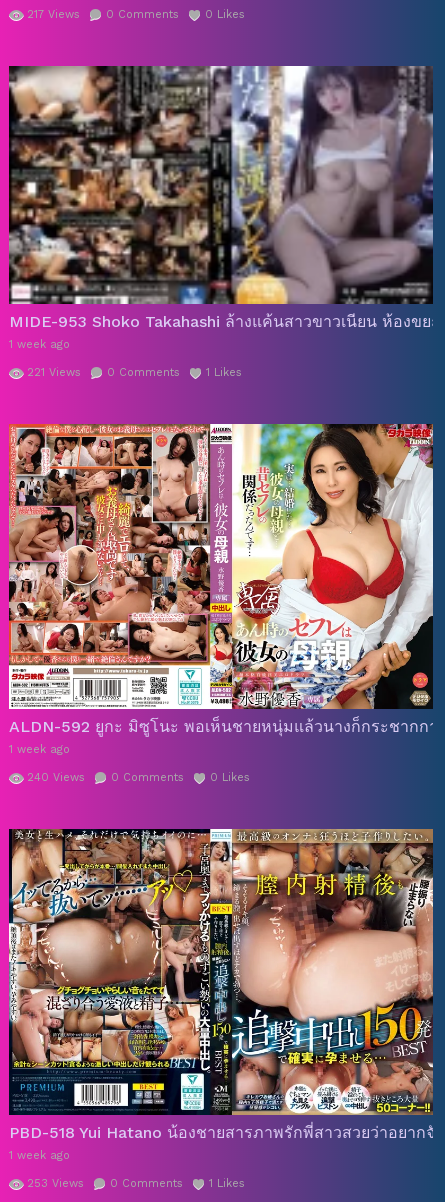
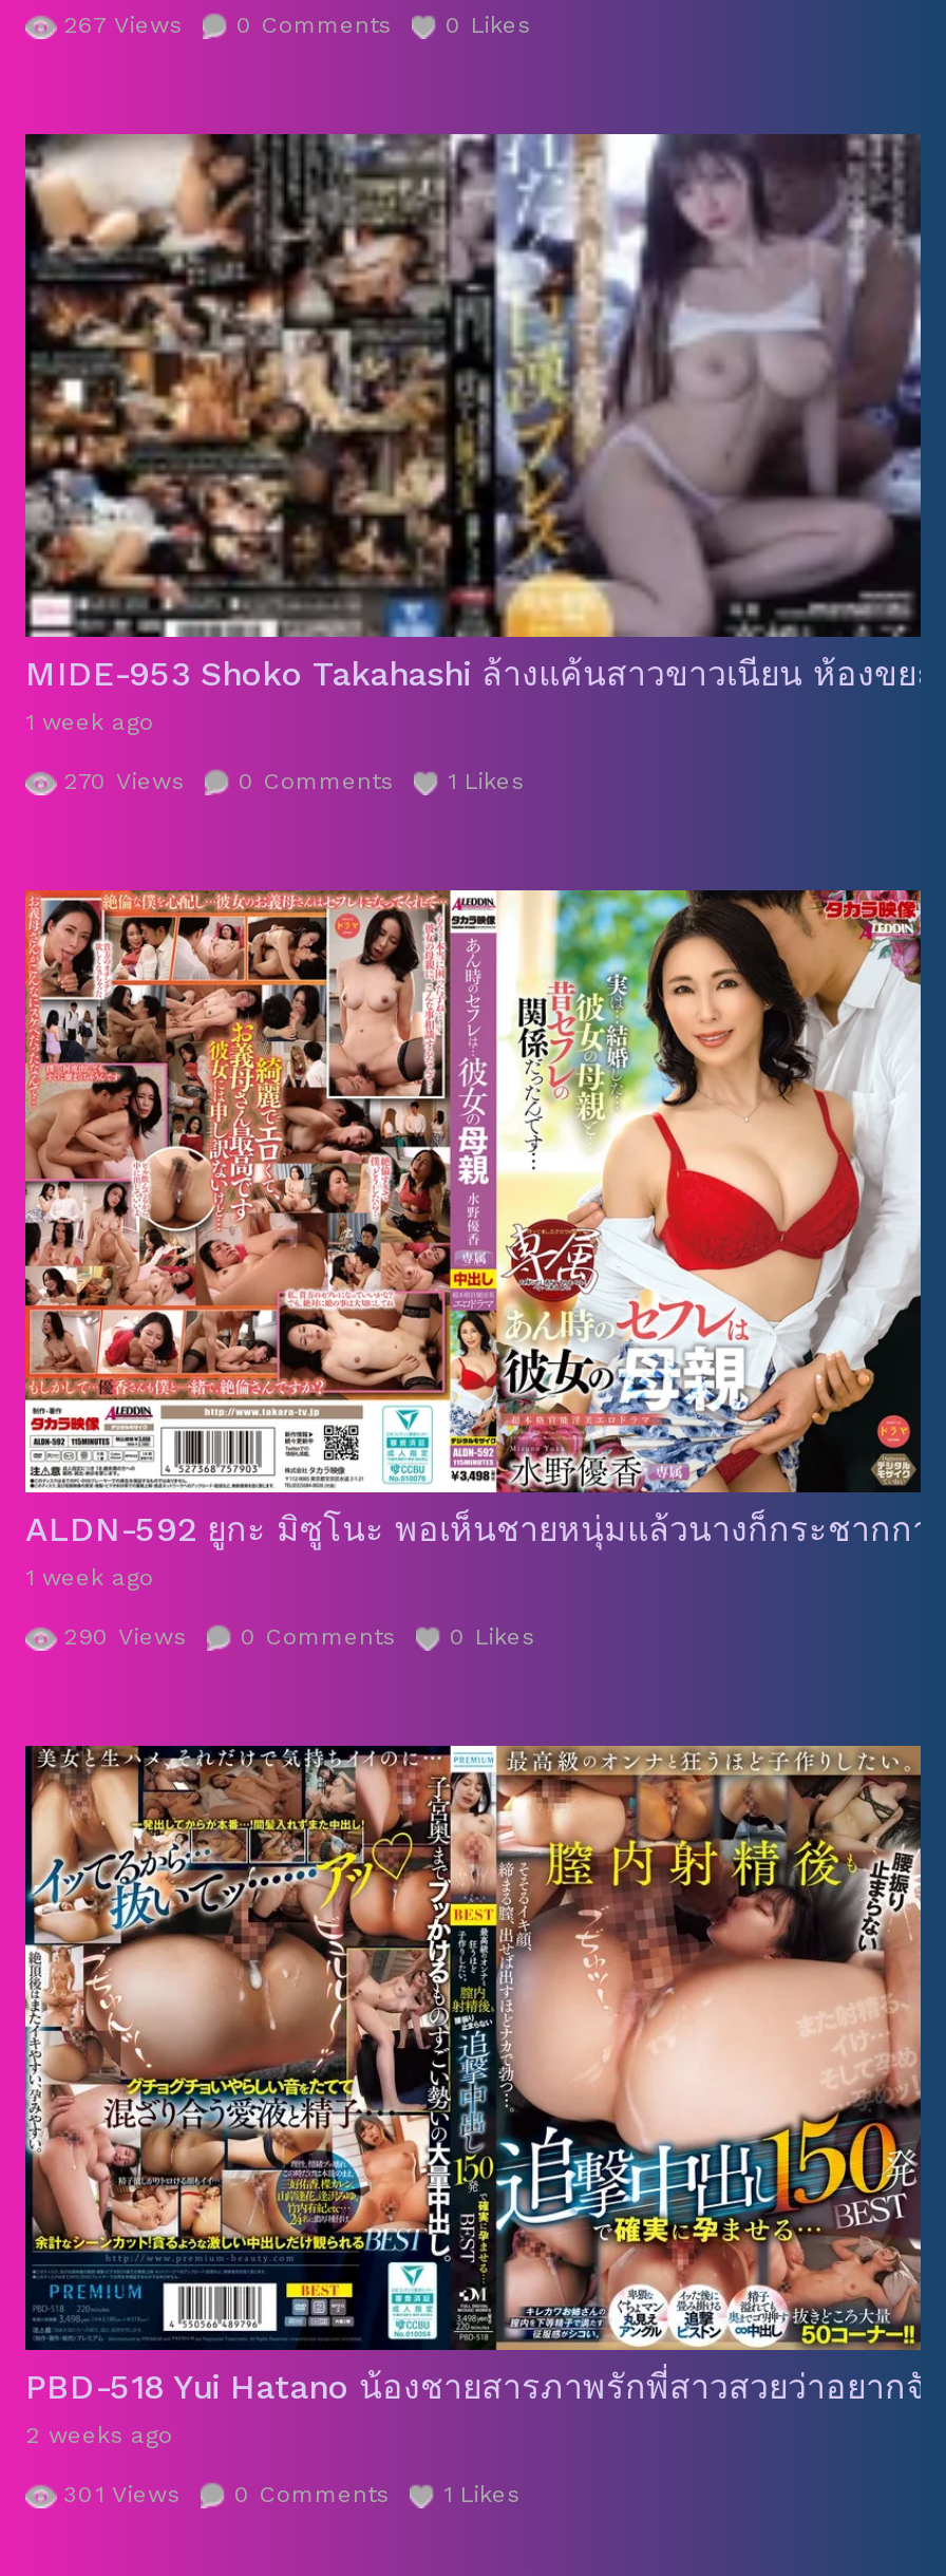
[27,8,245,21] 217 Views 0 Comments 0 Likes -> [63,11,530,39] 267 Views 0 Comments 0 Likes
[27,366,242,379] 221 Views 0 Comments 1 Likes -> [63,768,524,796] 270 Views 0 Comments 1 Likes
[27,771,85,784] 240 Views -> [63,1624,186,1652] 290 Views
[9,1148,70,1161] 1 week ago -> [25,2421,173,2448] 2 weeks ago
[27,1176,245,1189] 253 Views 0 Comments 1 Likes -> [63,2480,519,2507] 301 Views 0 Comments 1 Likes

